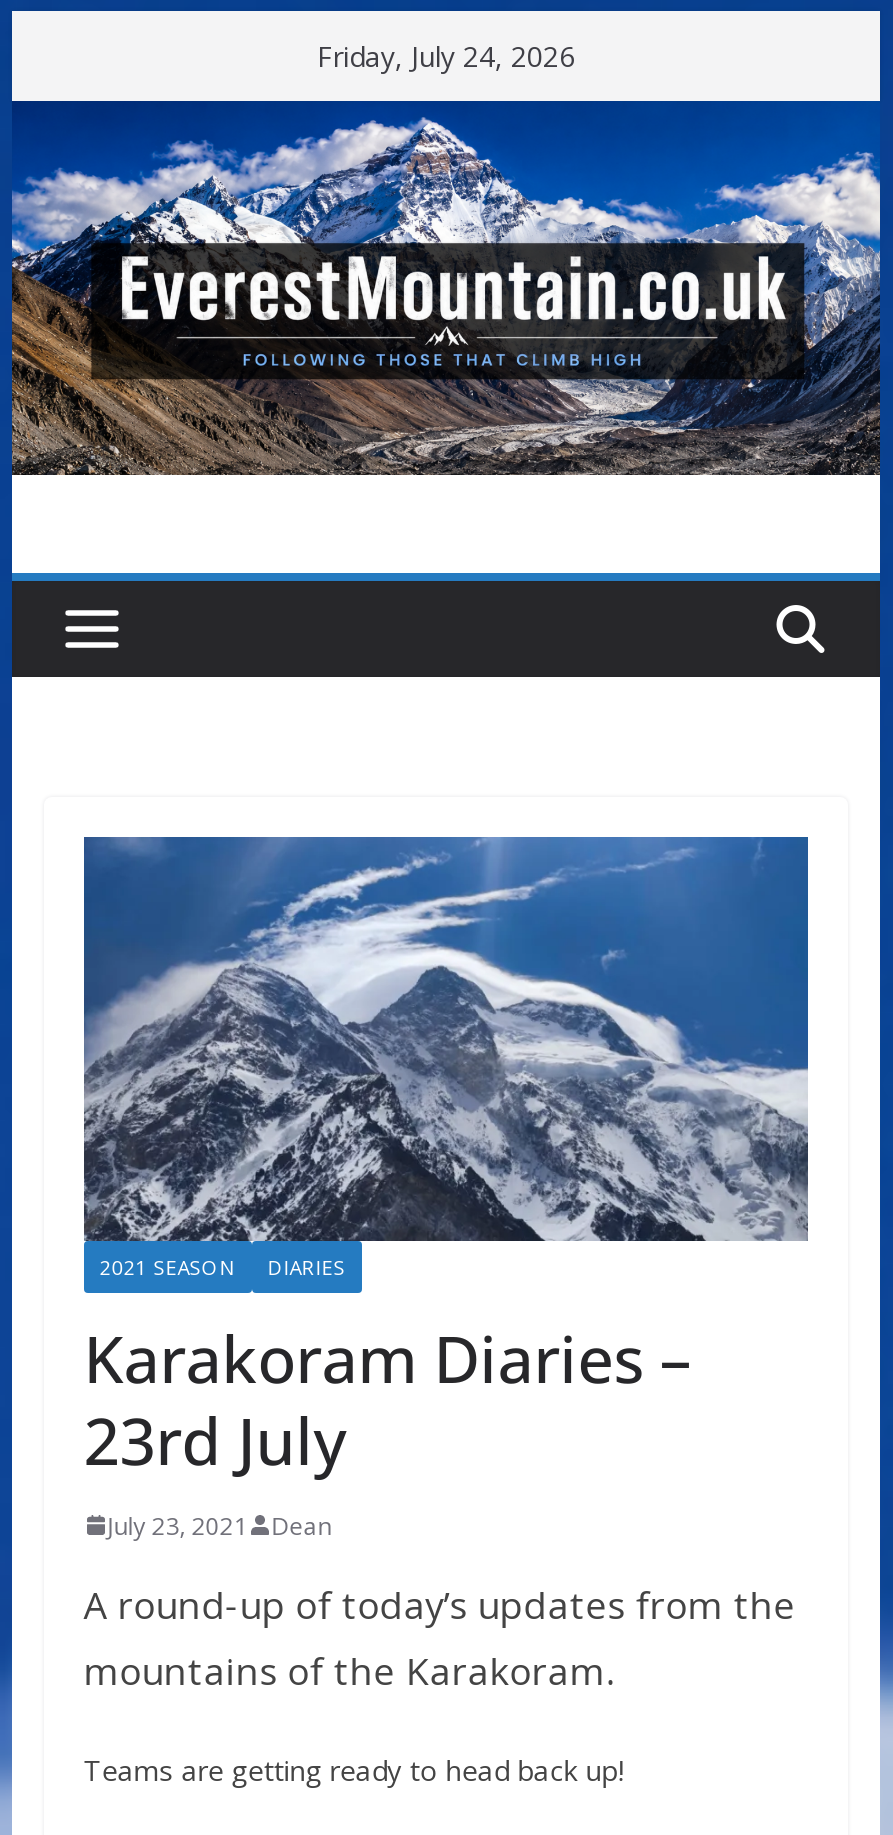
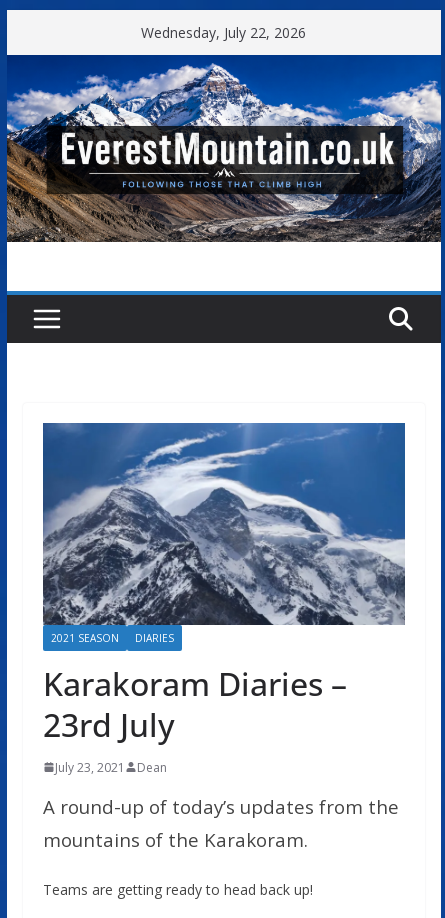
[317,37,575,75] Friday, July 24, 2026 -> [141,23,306,42] Wednesday, July 22, 2026

